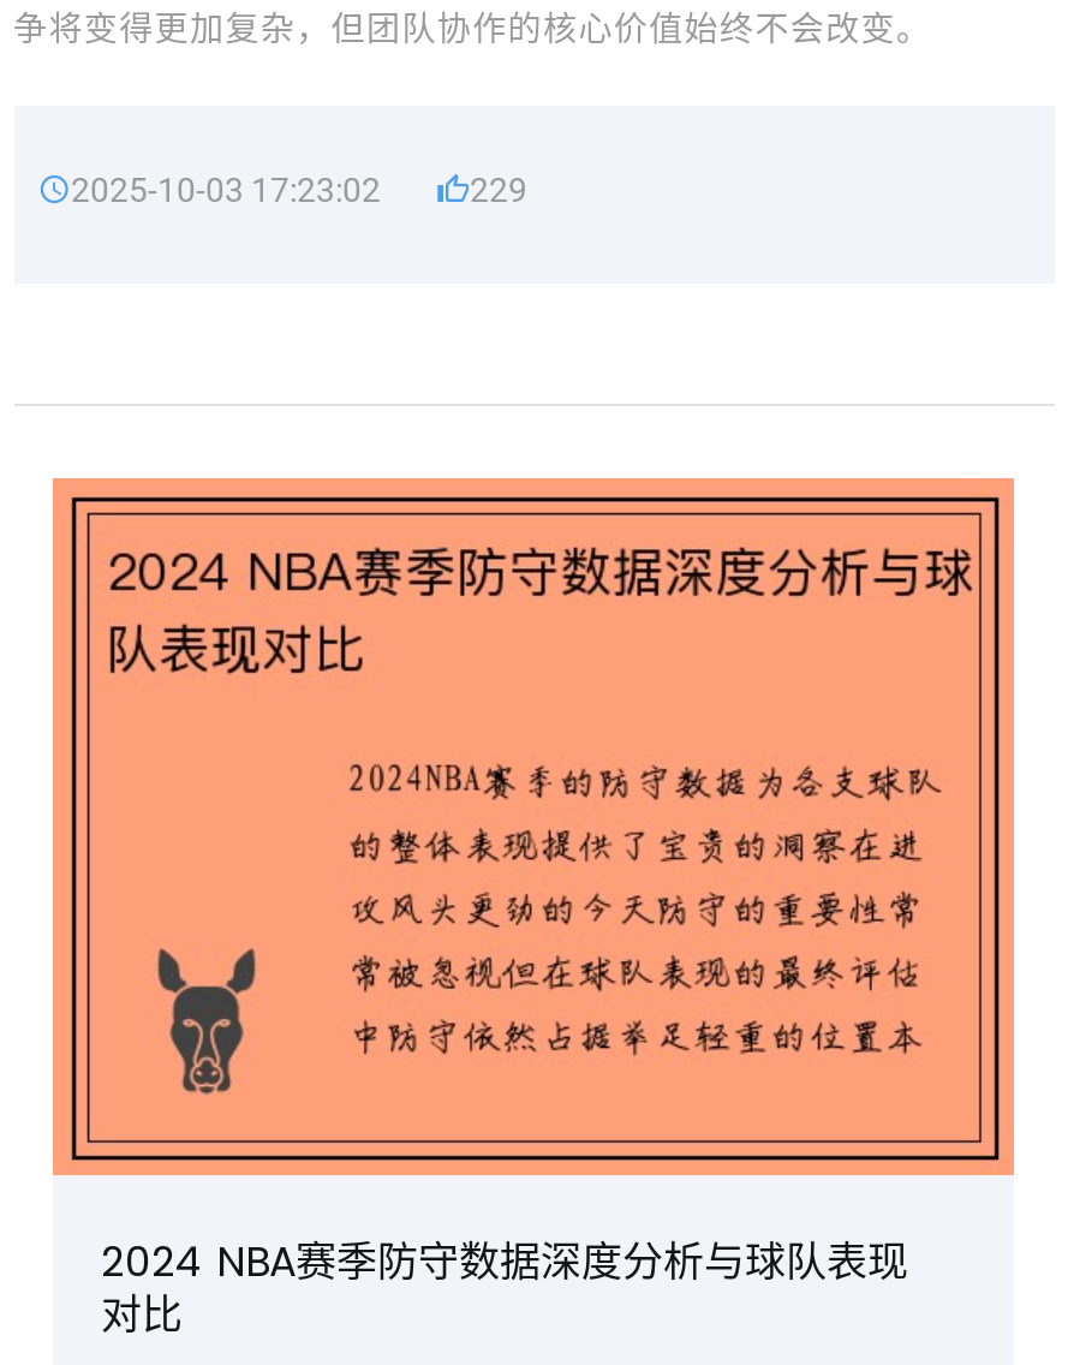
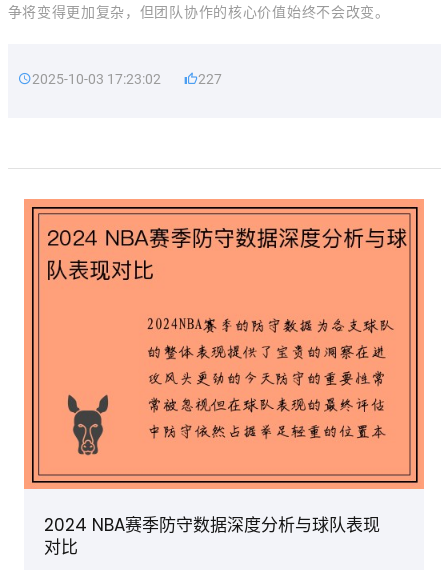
[470,172,527,210] 229 -> [197,71,221,87] 227

